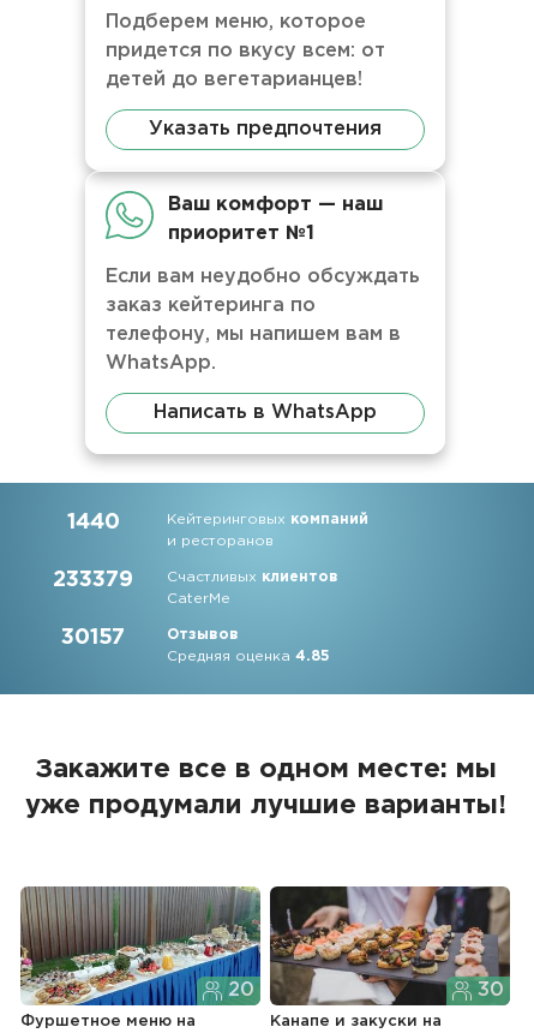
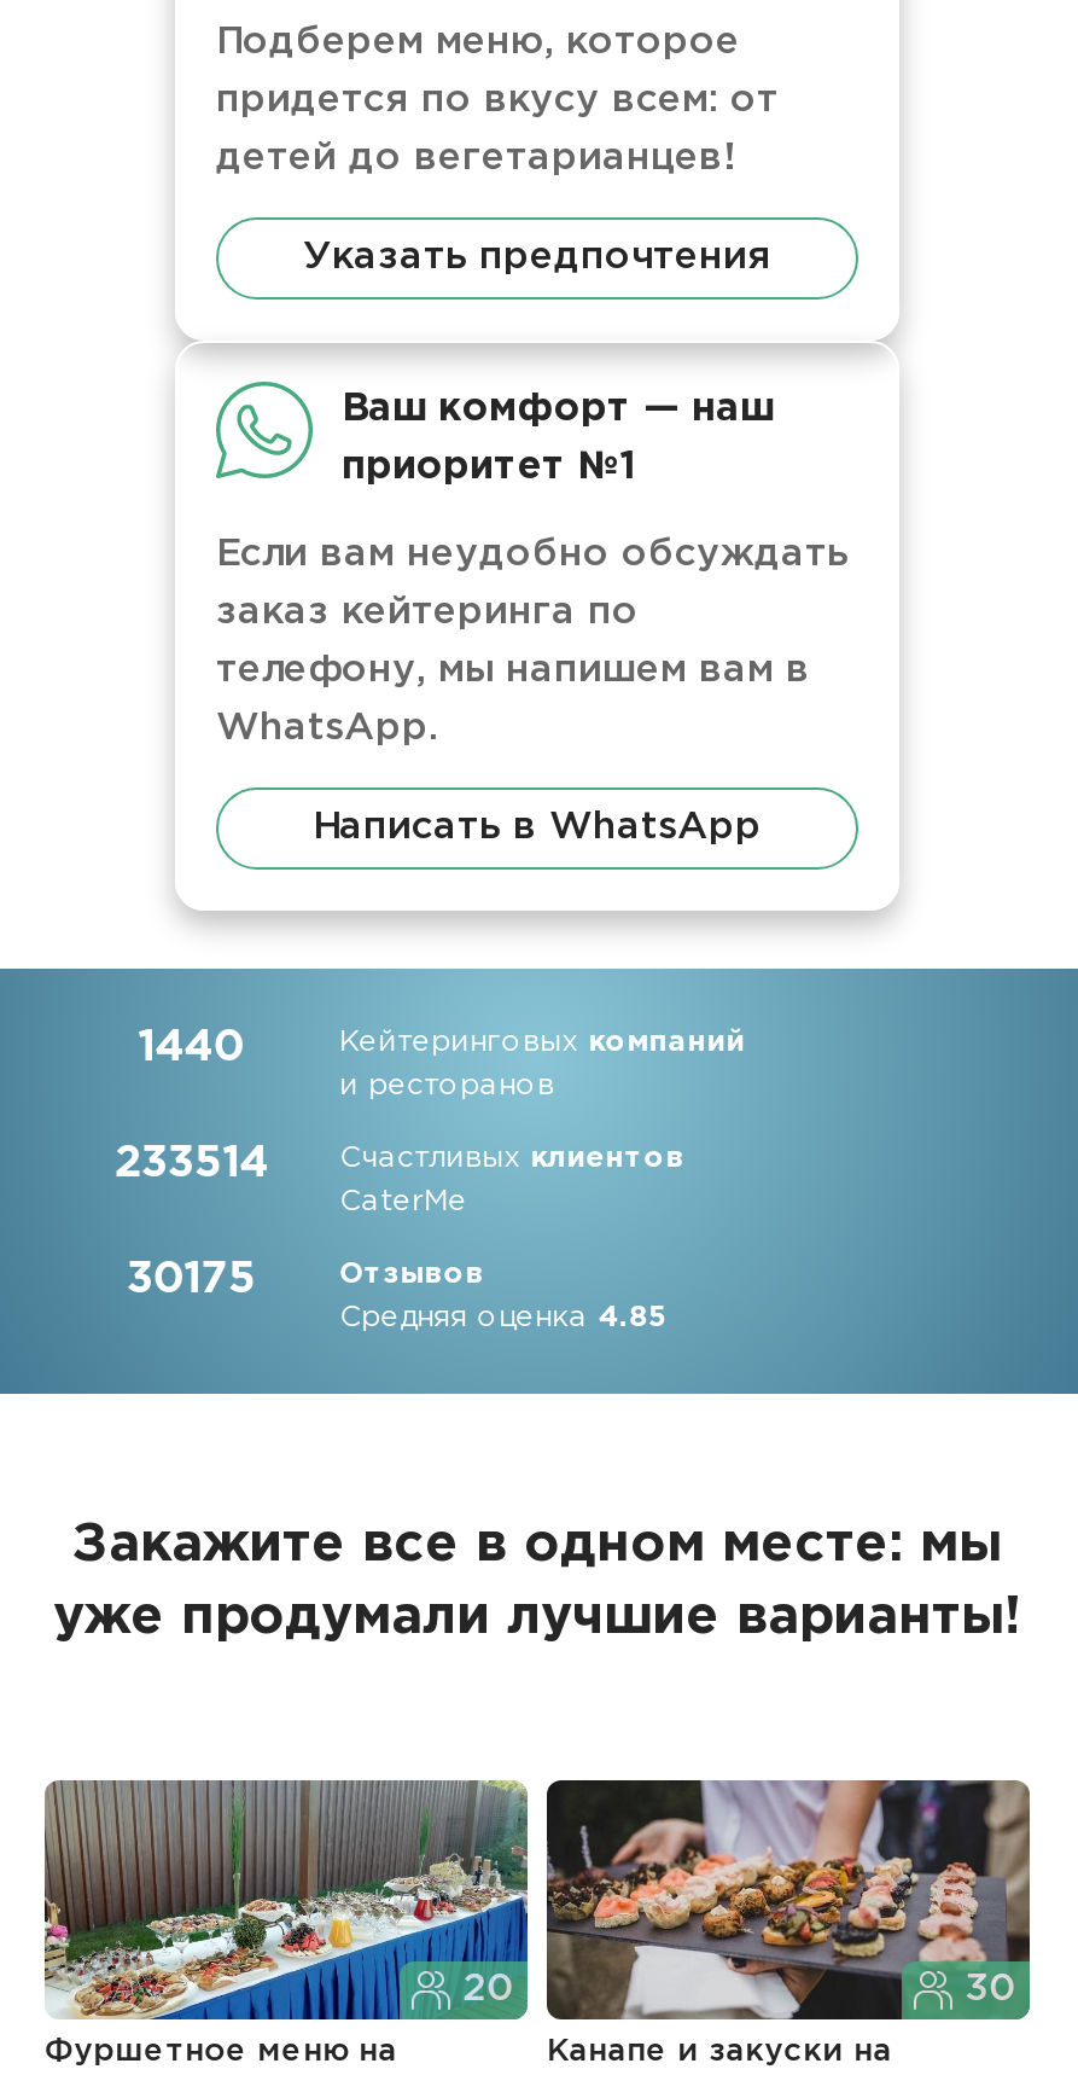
[53,571,134,590] 233379 -> [114,1145,269,1184] 233514
[62,628,125,647] 30157 -> [126,1261,257,1300] 30175

